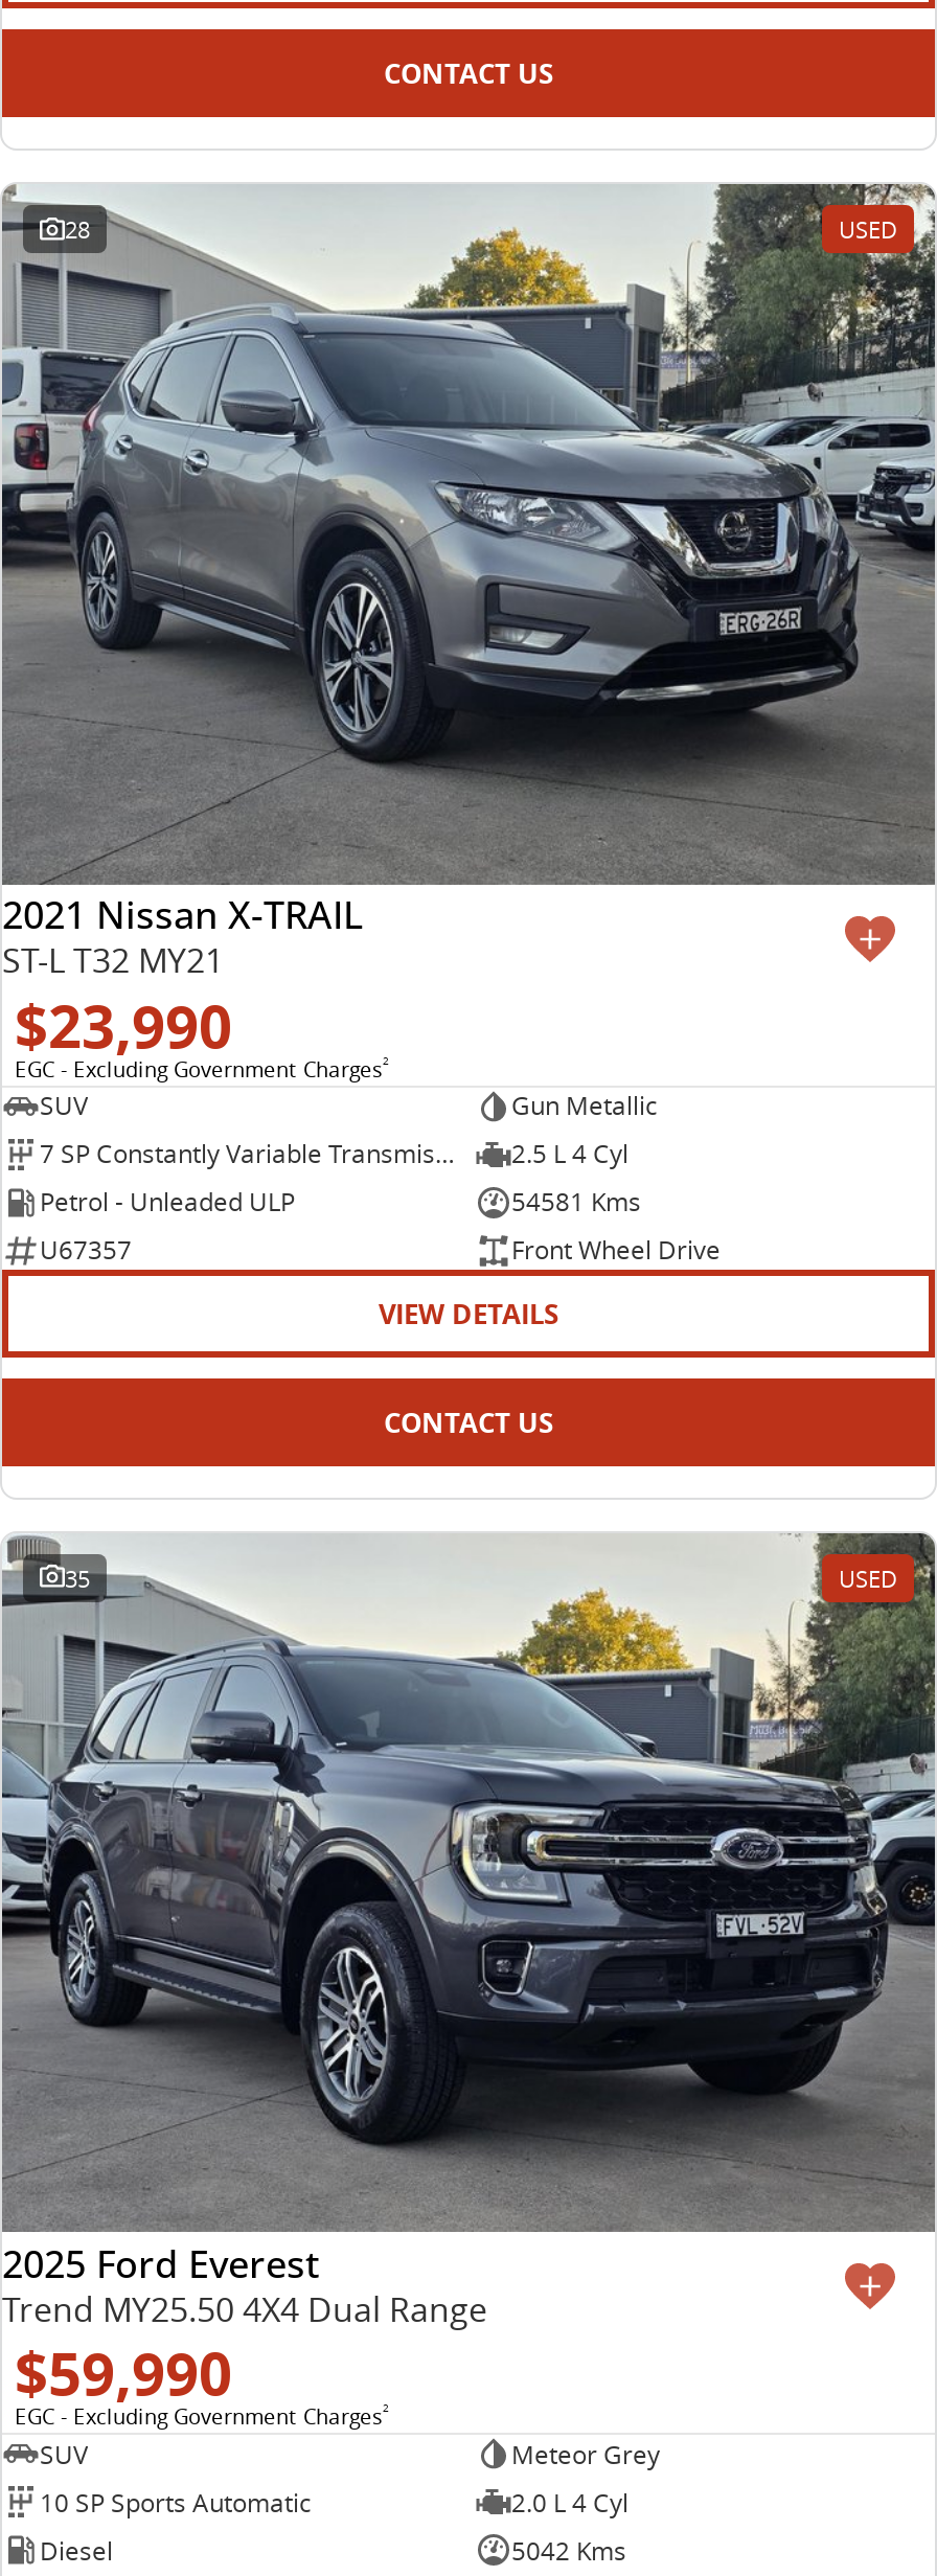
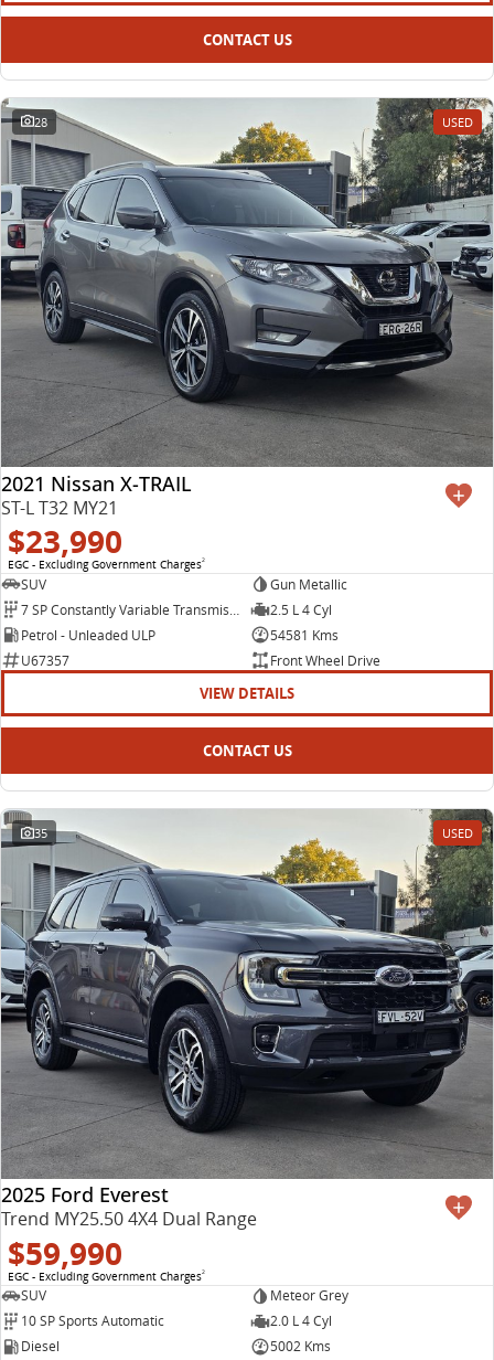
[511,2533,626,2569] 5042 Kms -> [270,1337,330,1356] 5002 Kms

